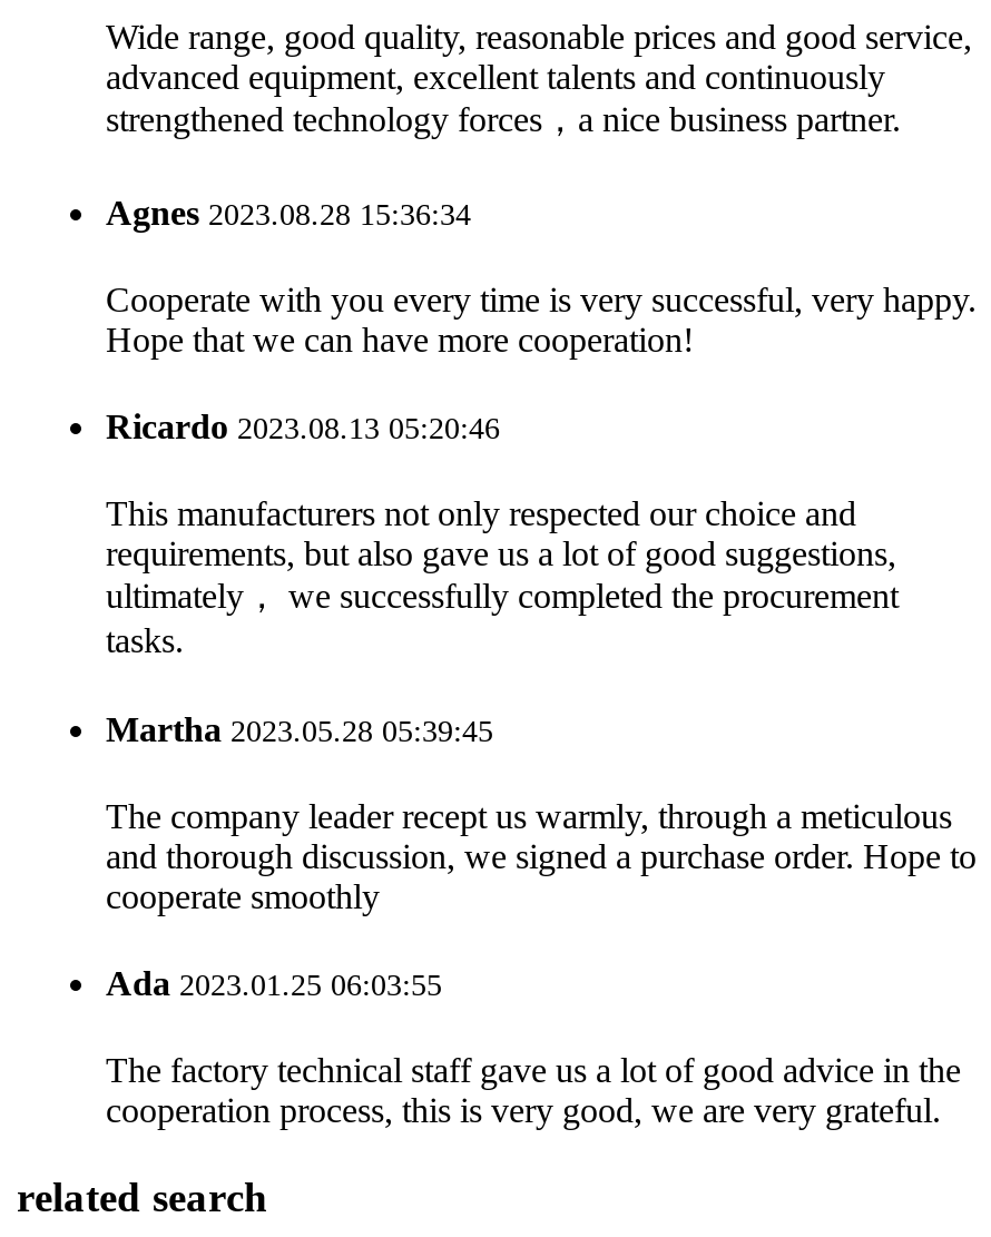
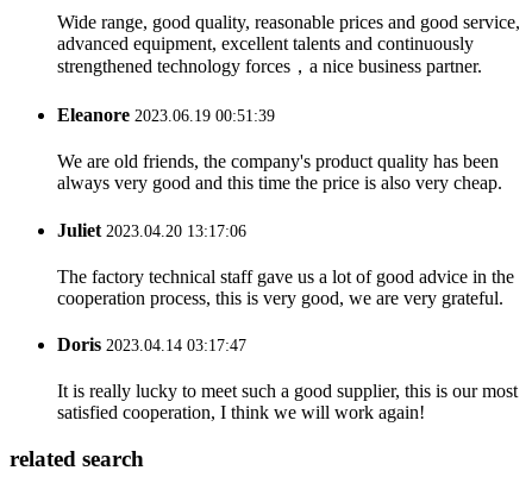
[106,193,977,1003] Agnes 2023.08.28 15:36:34 | Cooperate with you every time is very successful, very happy. | Hope that we can have more cooperation! | Ricardo 2023.08.13 05:20:46 | This manufacturers not only respected our choice and | requirements, but also gave us a lot of good suggestions, | ultimately， we successfully completed the procurement | tasks. | Martha 2023.05.28 05:39:45 | The company leader recept us warmly, through a meticulous | and thorough discussion, we signed a purchase order. Hope to | cooperate smoothly | Ada 2023.01.25 06:03:55 -> [57,105,502,240] Eleanore 2023.06.19 00:51:39 | We are old friends, the company's product quality has been | always very good and this time the price is also very cheap. | Juliet 2023.04.20 13:17:06
moved [106,1052,961,1130] -> [57,266,514,308]: The factory technical staff gave us a lot of good advice in the | cooperation process, this is very good, we are very grateful.
none -> [57,335,518,423] Doris 2023.04.14 03:17:47 | It is really lucky to meet such a good supplier, this is our most | satisfied cooperation, I think we will work again!

